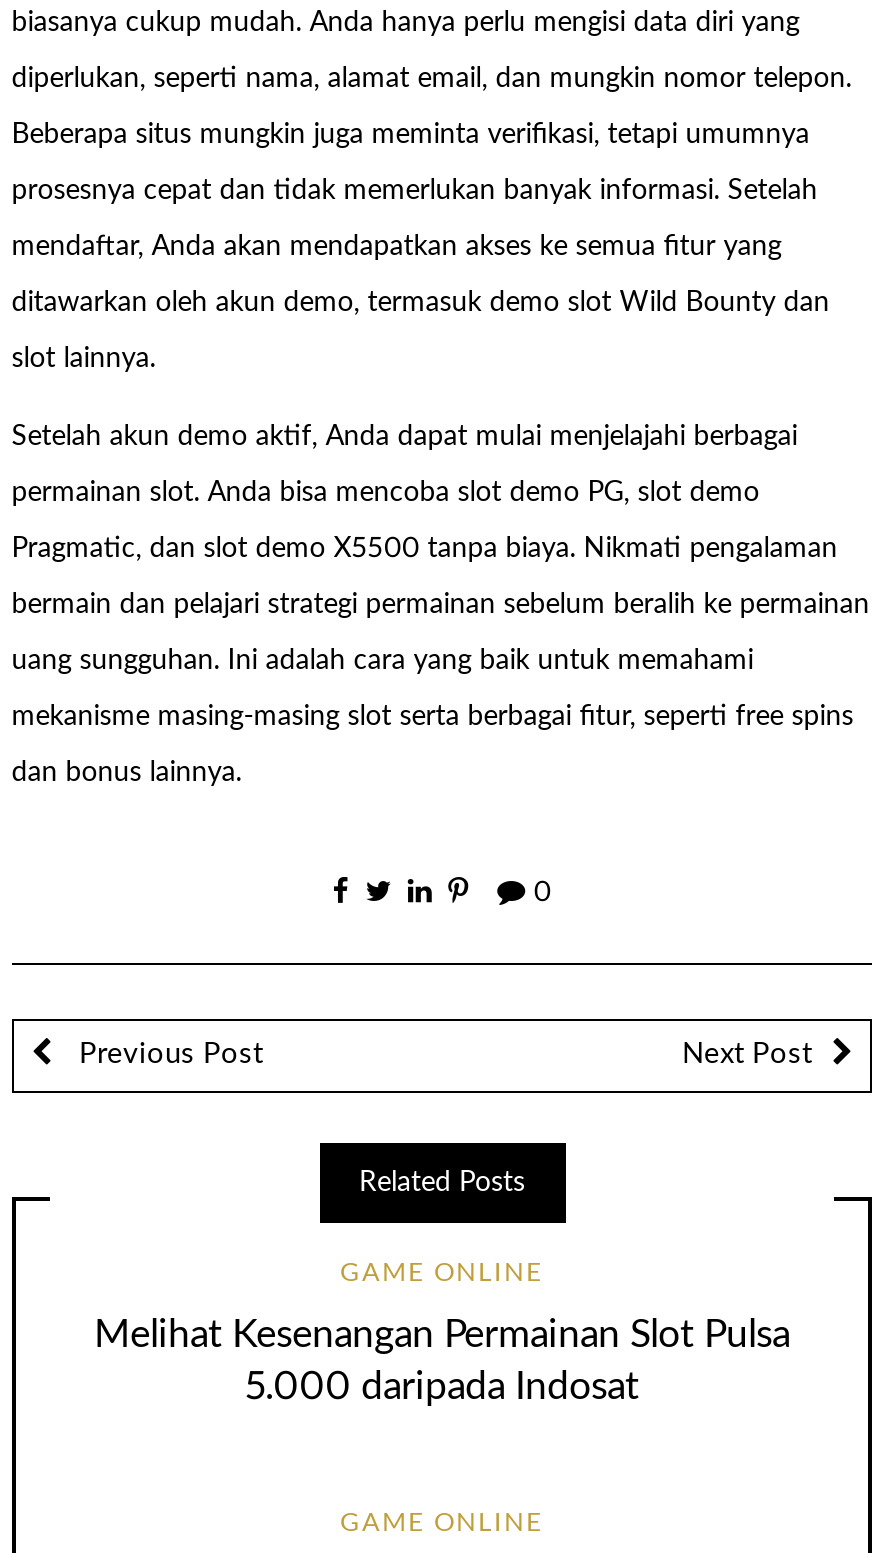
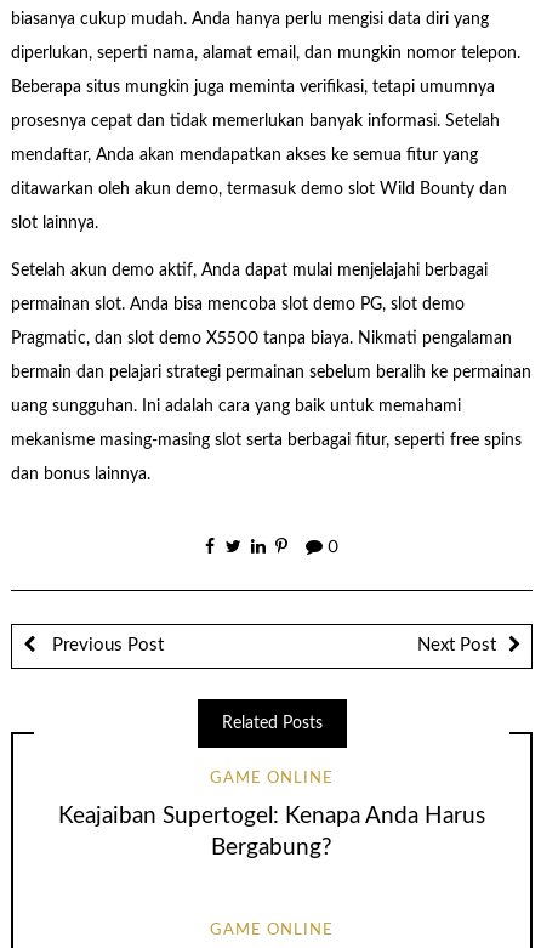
[94,1318,790,1408] Melihat Kesenangan Permainan Slot Pulsa | 5.000 daripada Indosat -> [58,805,485,860] Keajaiban Supertogel: Kenapa Anda Harus | Bergabung?

